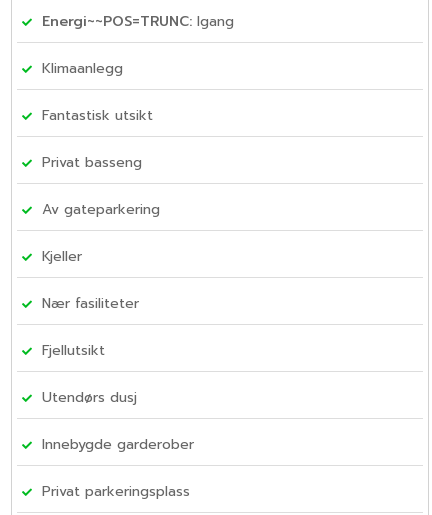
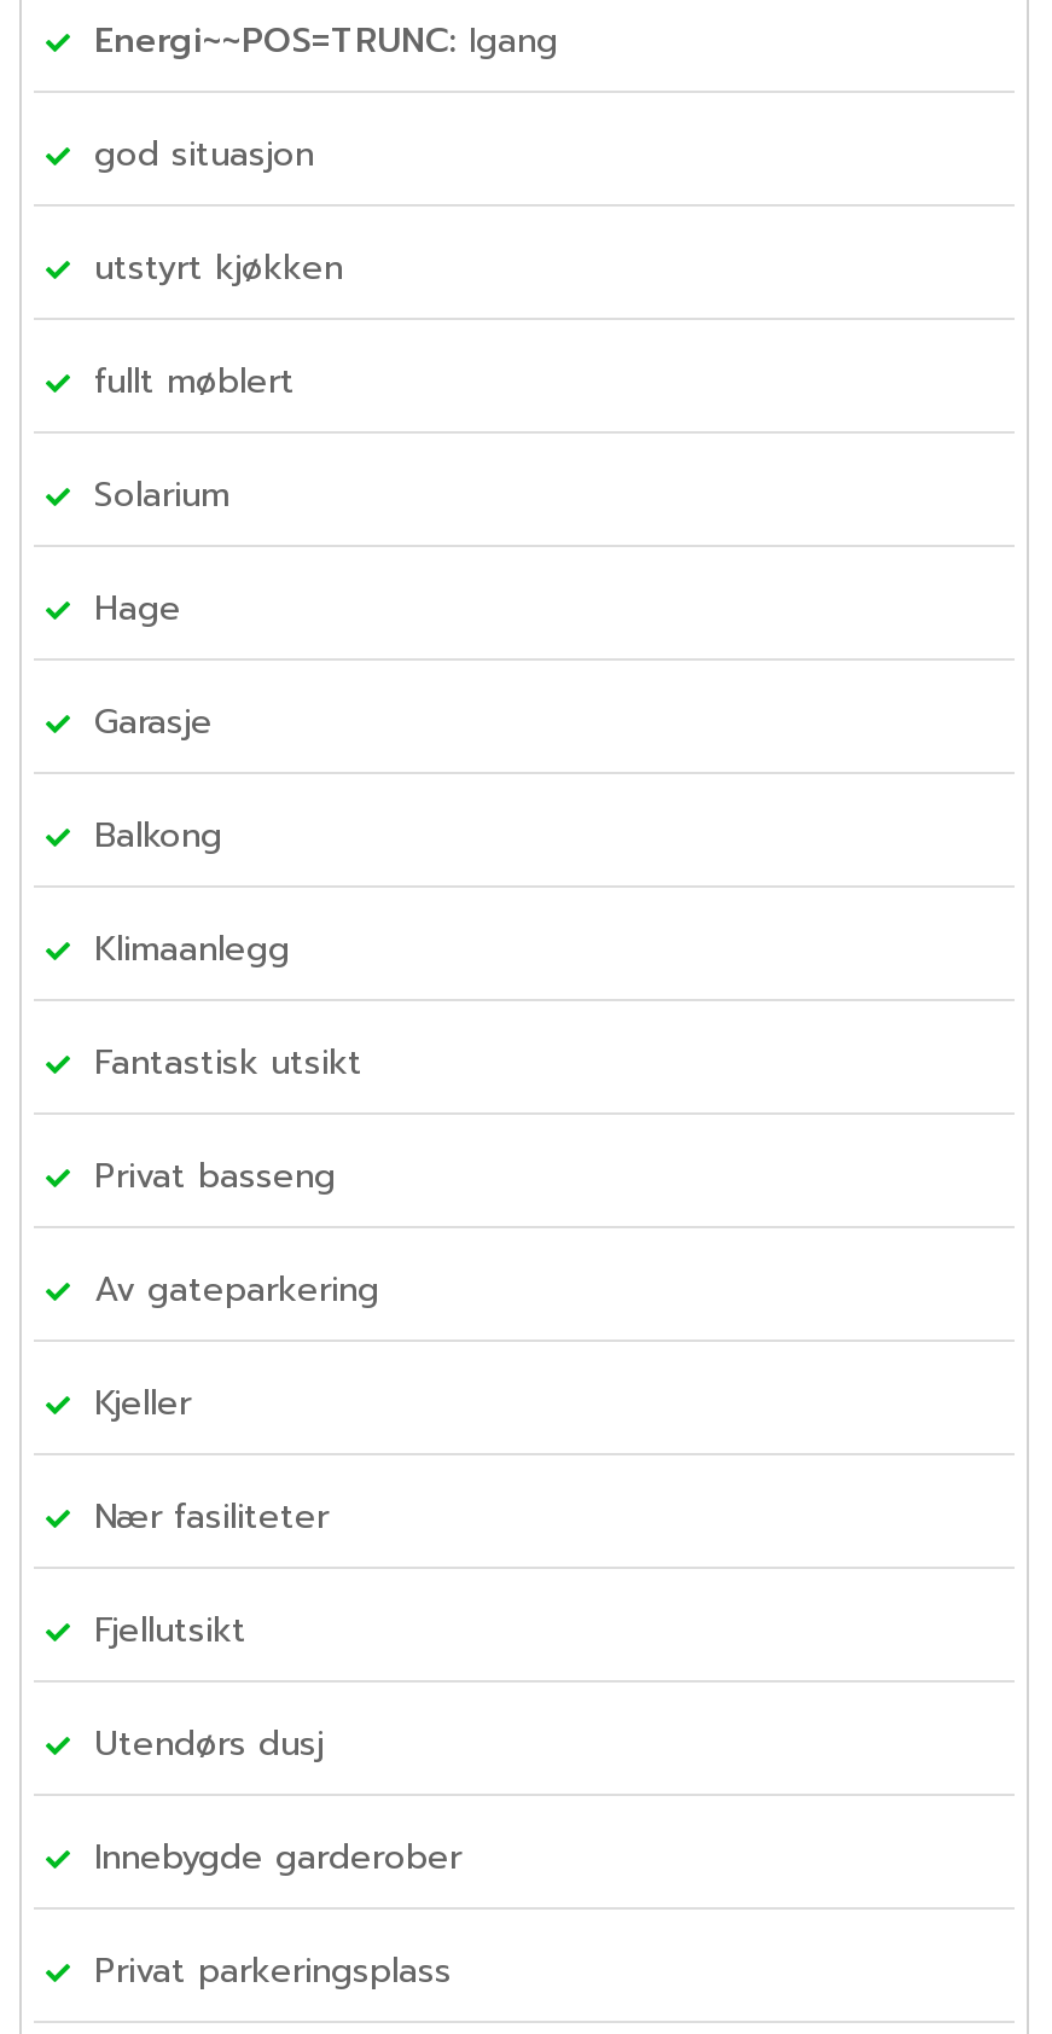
none -> [94,129,343,861] god situasjon | utstyrt kjøkken | fullt møblert | Solarium | Hage | Garasje | Balkong

